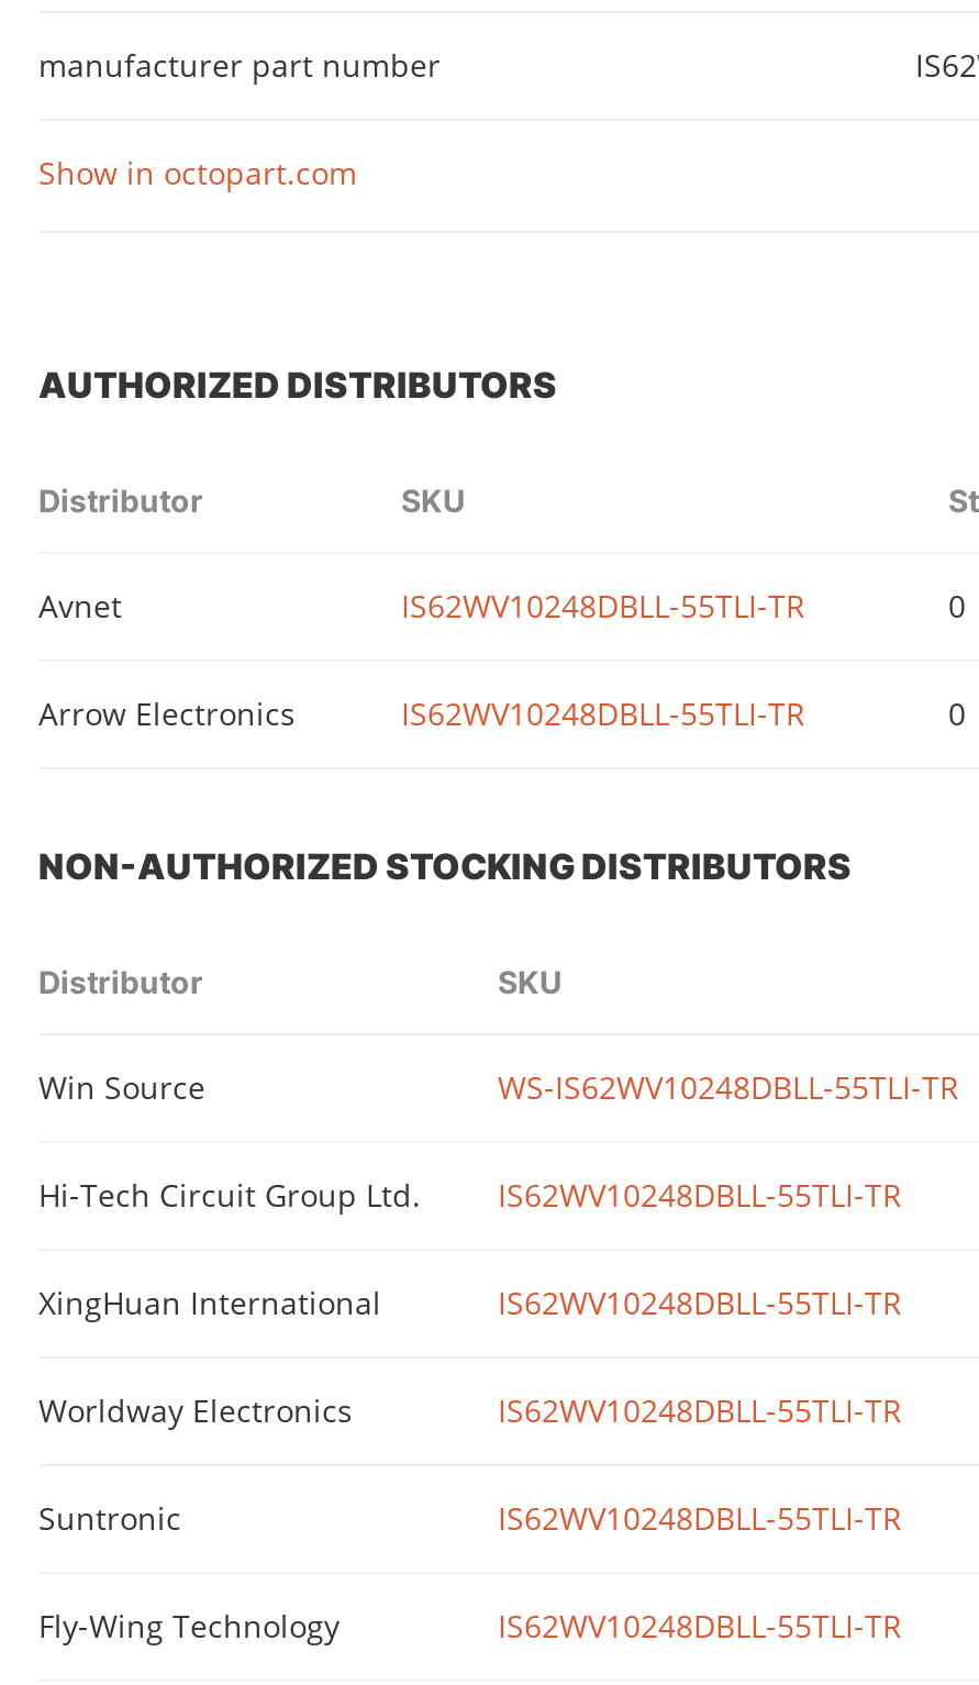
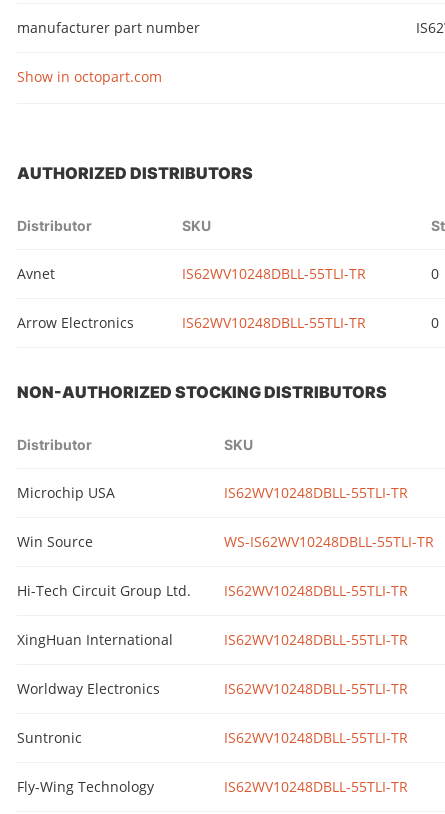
none -> [17,483,408,502] Microchip USA | IS62WV10248DBLL-55TLI-TR

